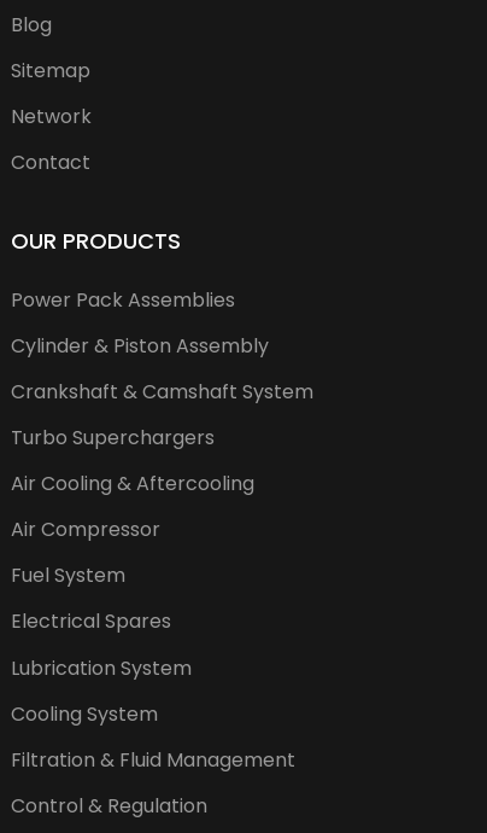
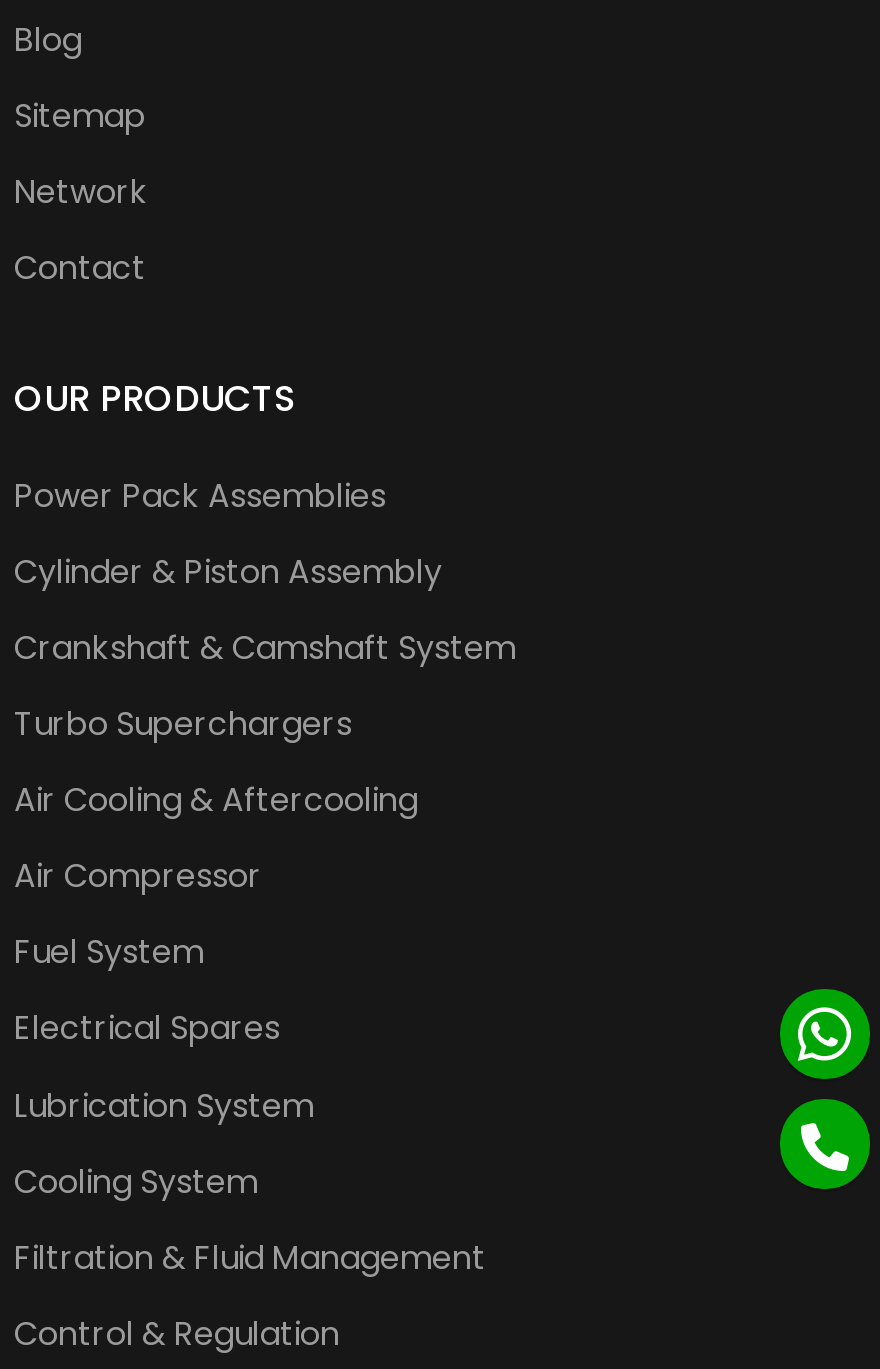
none -> [778,987,872,1081] [image]
none -> [778,1097,872,1191] [image]

